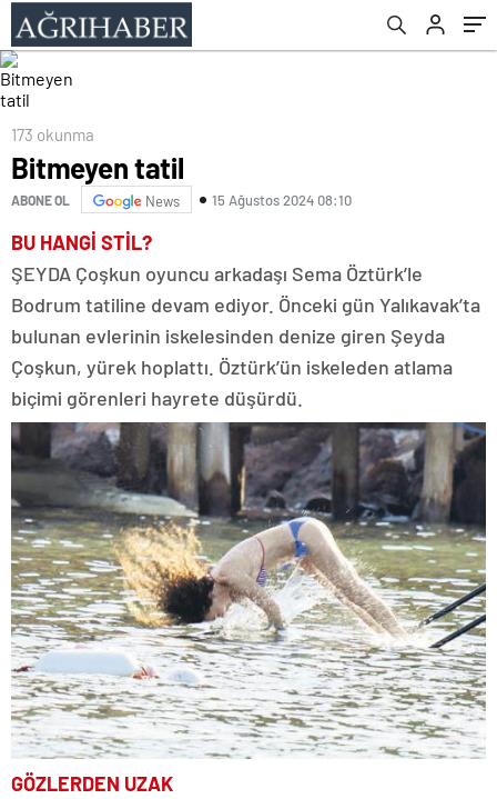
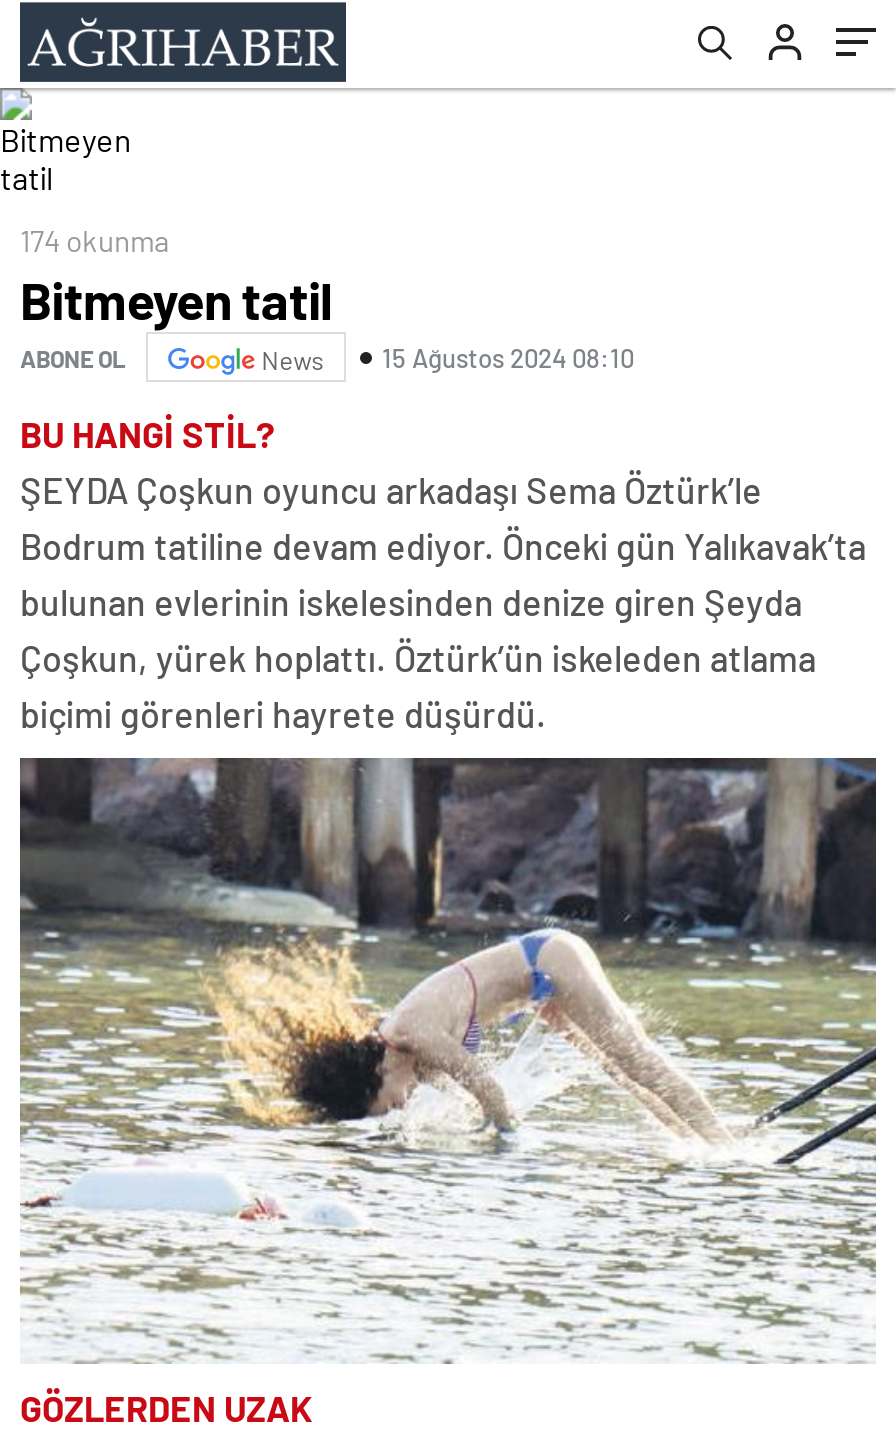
[11,124,94,144] 173 okunma -> [20,222,170,258] 174 okunma

